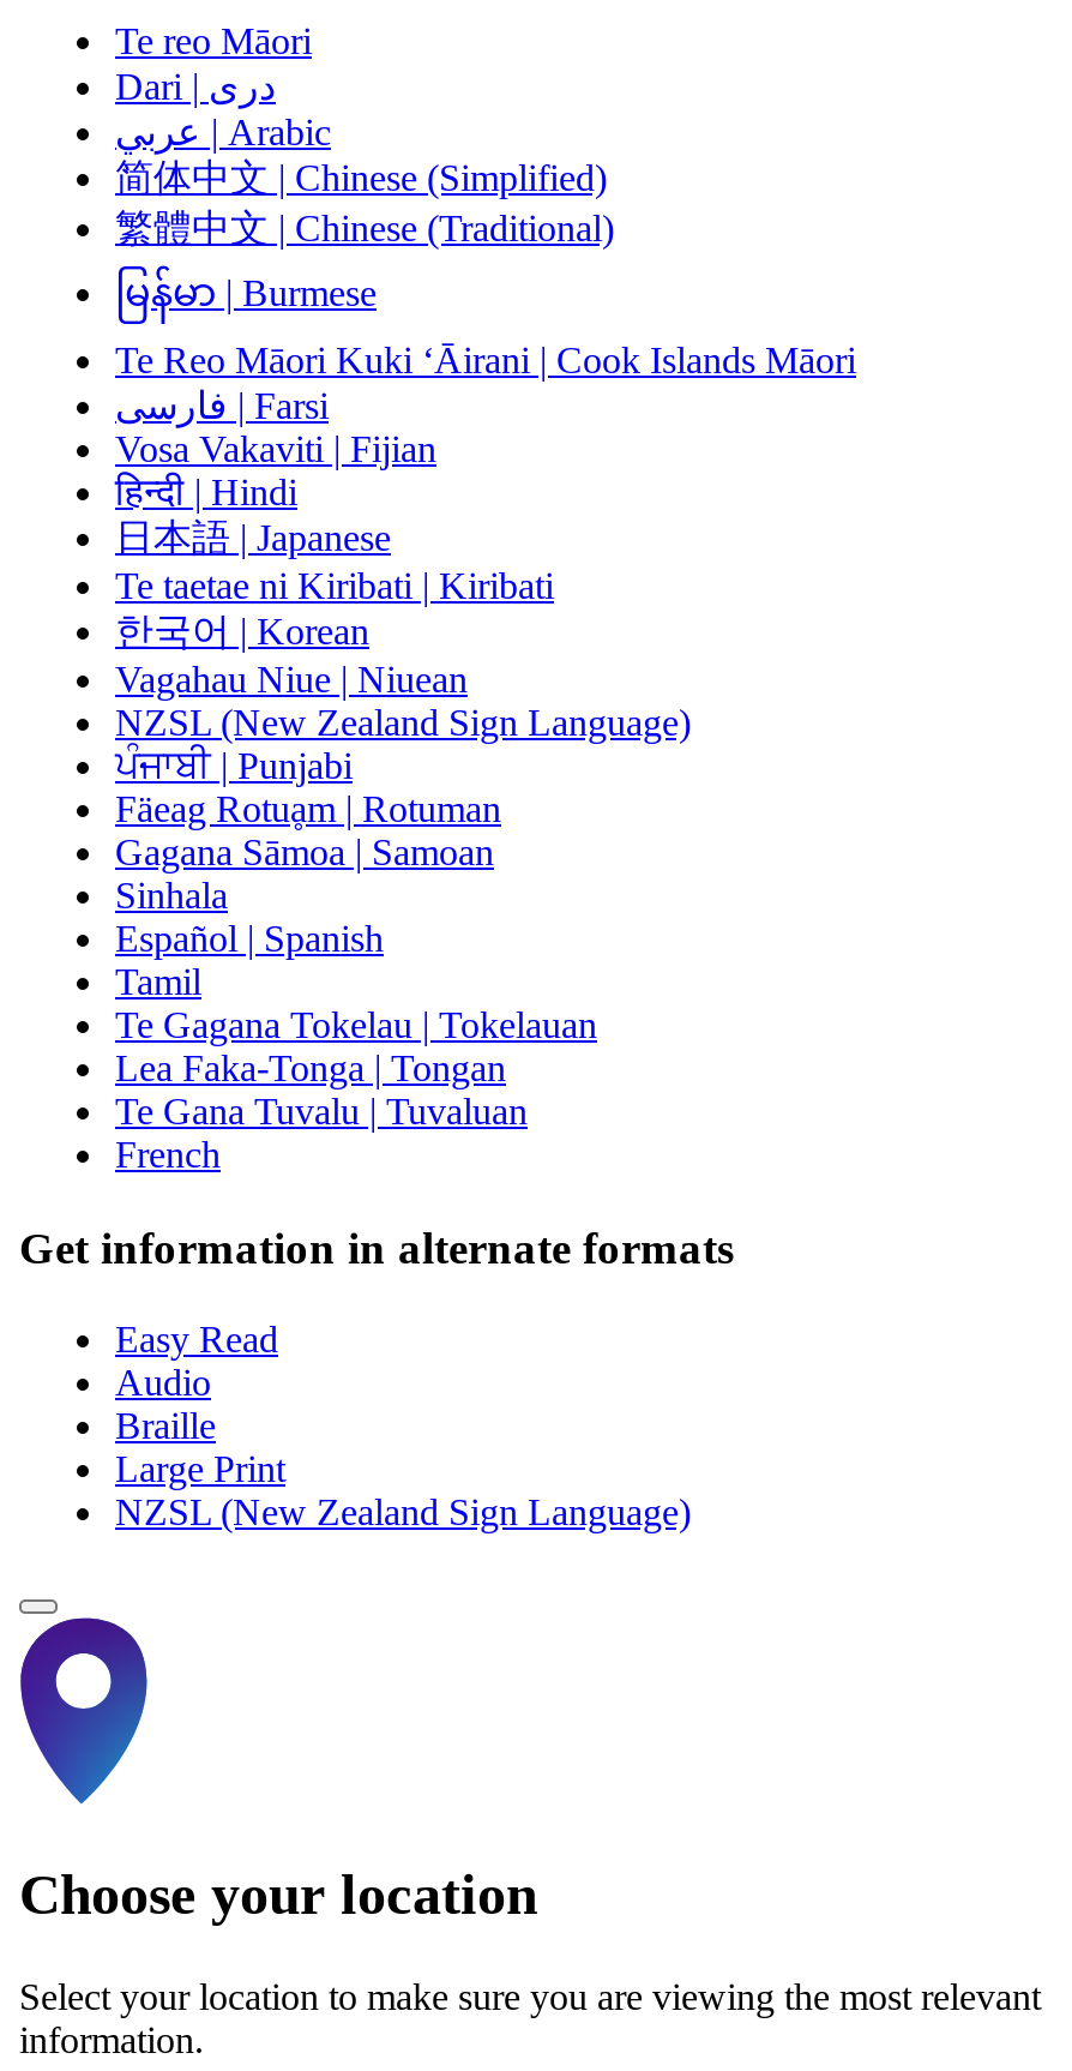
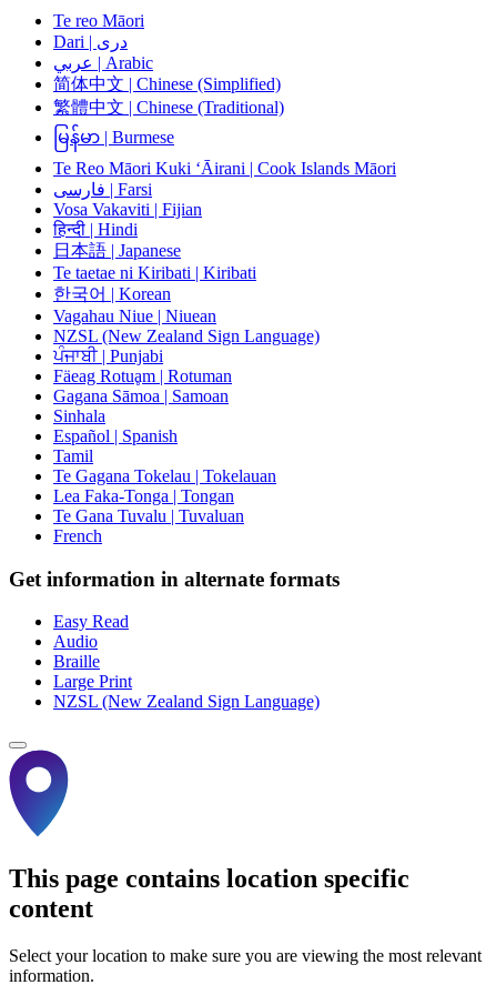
[19,1864,537,1926] Choose your location -> [9,864,409,923] This page contains location specific | content

